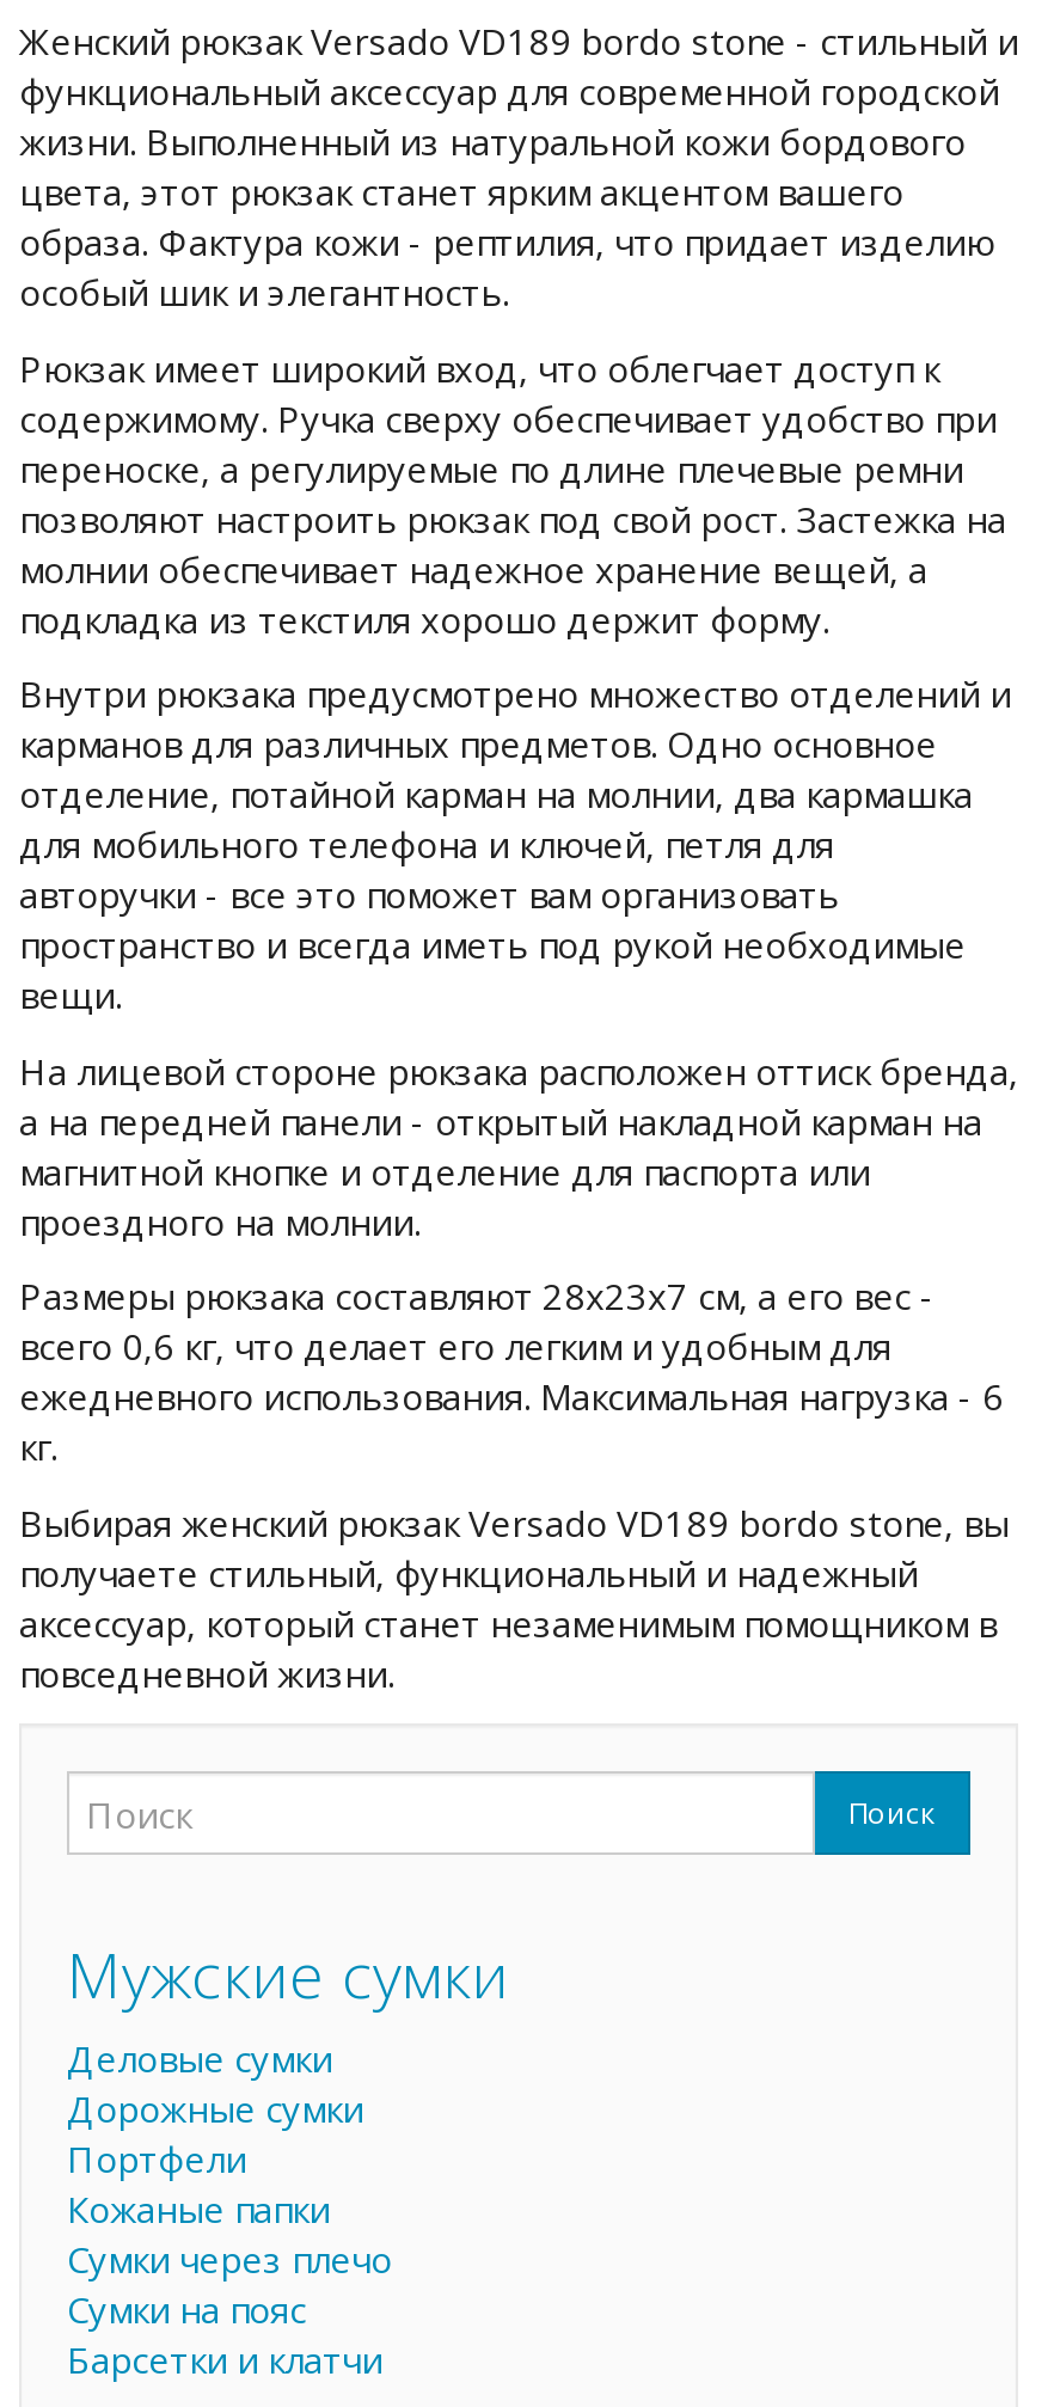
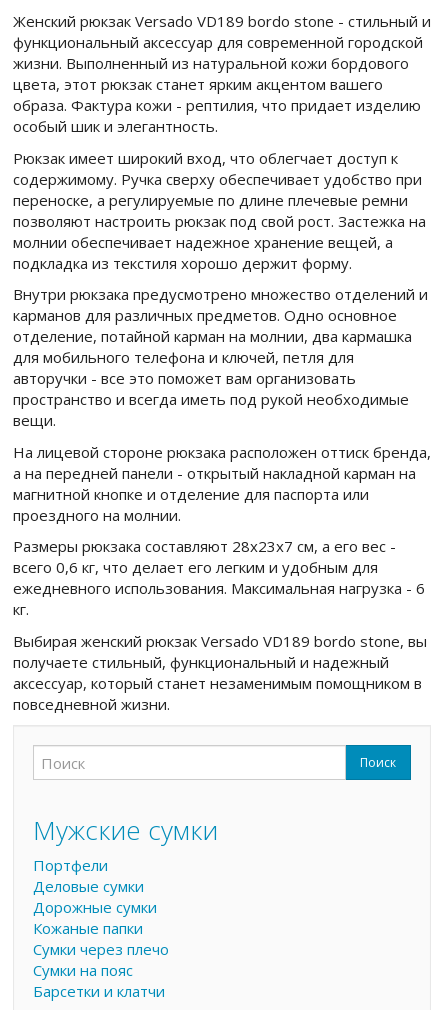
moved [67,2033,363,2131] -> [33,875,157,916]: Деловые сумки | Дорожные сумки
moved [67,2133,246,2181] -> [33,854,108,874]: Портфели

